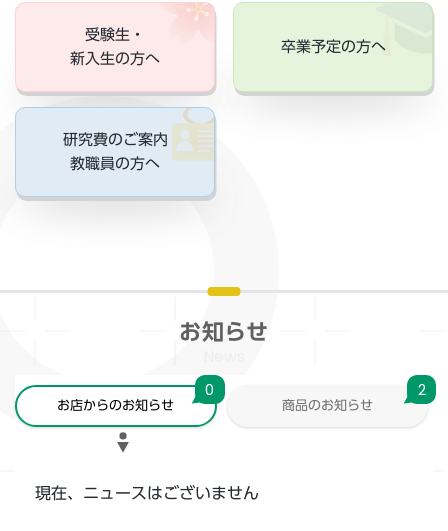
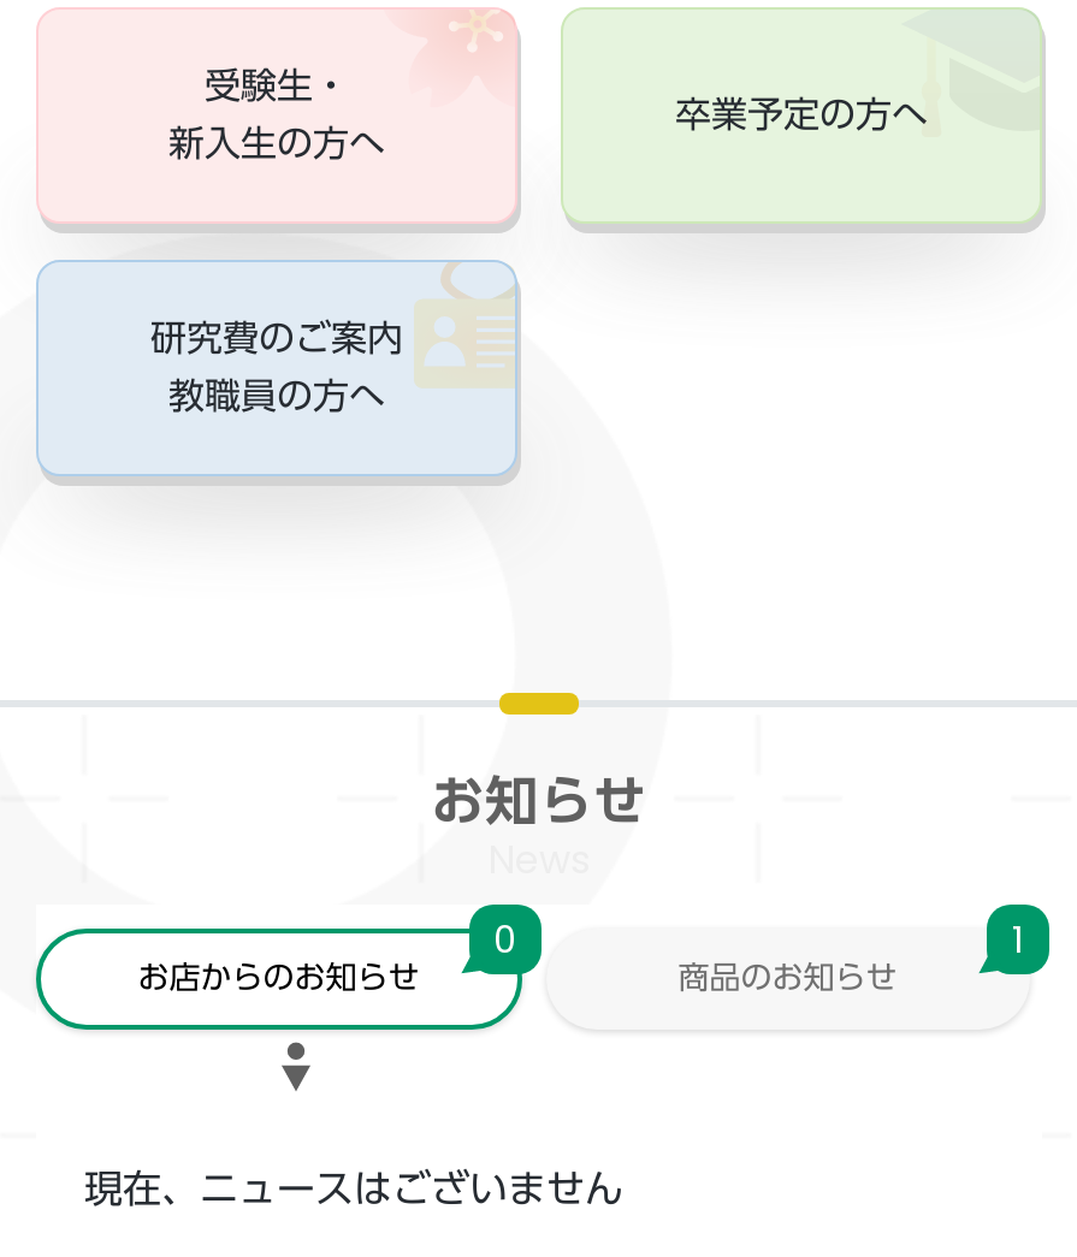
[417,379,425,400] 2 -> [1012,914,1024,965] 1

